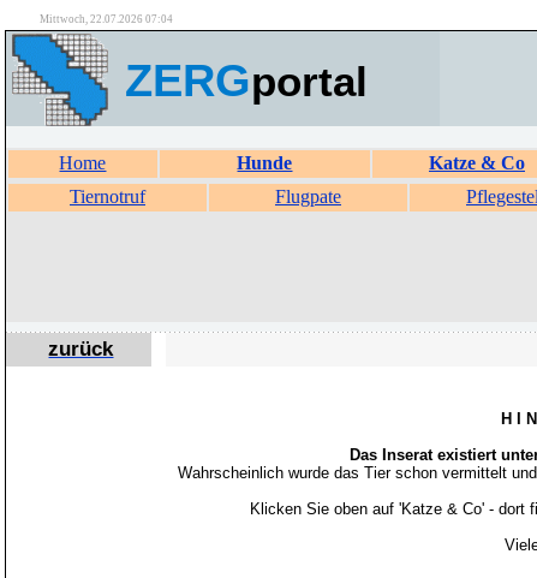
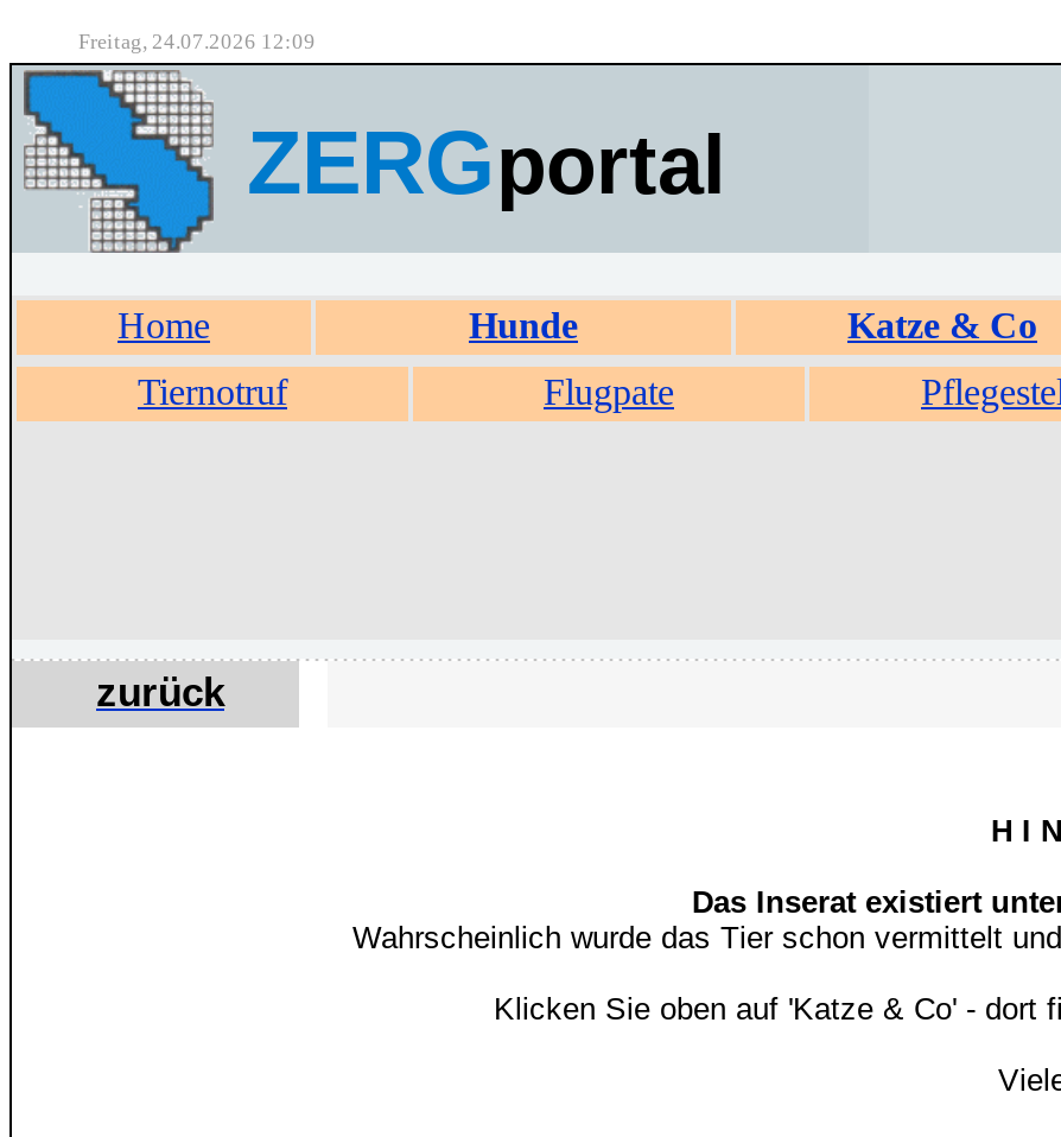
[35,13,173,25] Mittwoch, 22.07.2026 07:04 -> [69,30,316,53] Freitag, 24.07.2026 12:09

